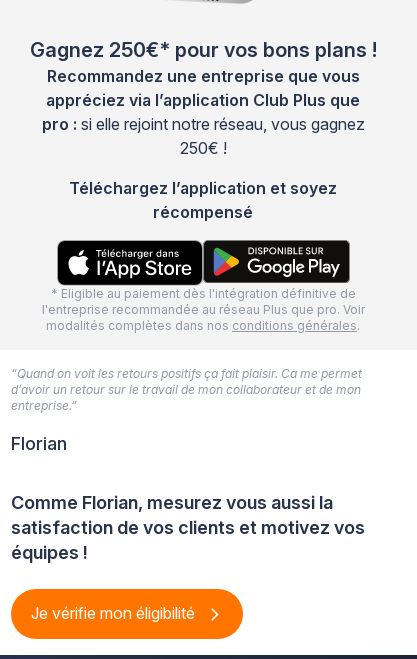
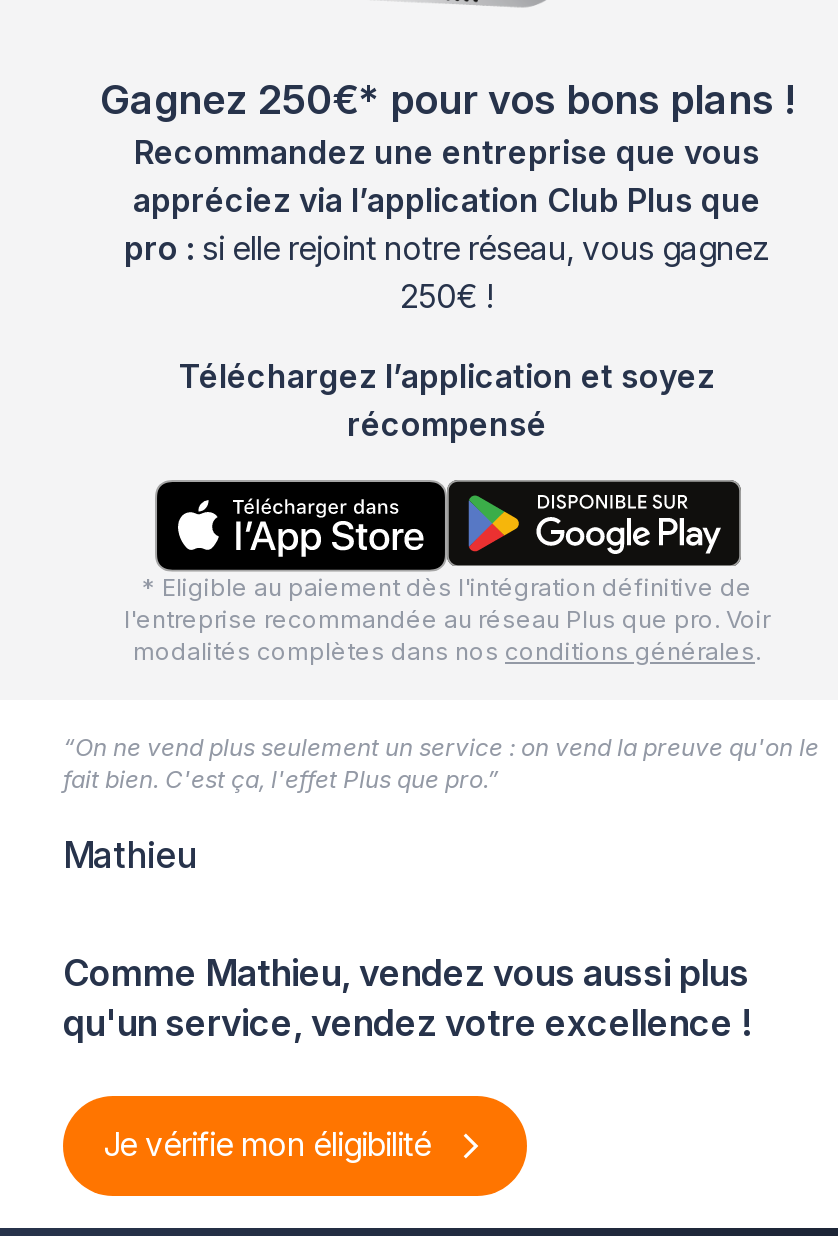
[11,366,362,413] “Quand on voit les retours positifs ça fait plaisir. Ca me permet | d’avoir un retour sur le travail de mon collaborateur et de mon | entreprise.” -> [63,731,819,793] “On ne vend plus seulement un service : on vend la preuve qu'on le | fait bien. C'est ça, l'effet Plus que pro.”
[11,433,67,454] Florian -> [63,833,197,875] Mathieu
[11,492,365,563] Comme Florian, mesurez vous aussi la | satisfaction de vos clients et motivez vos | équipes ! -> [63,951,751,1043] Comme Mathieu, vendez vous aussi plus | qu'un service, vendez votre excellence !

